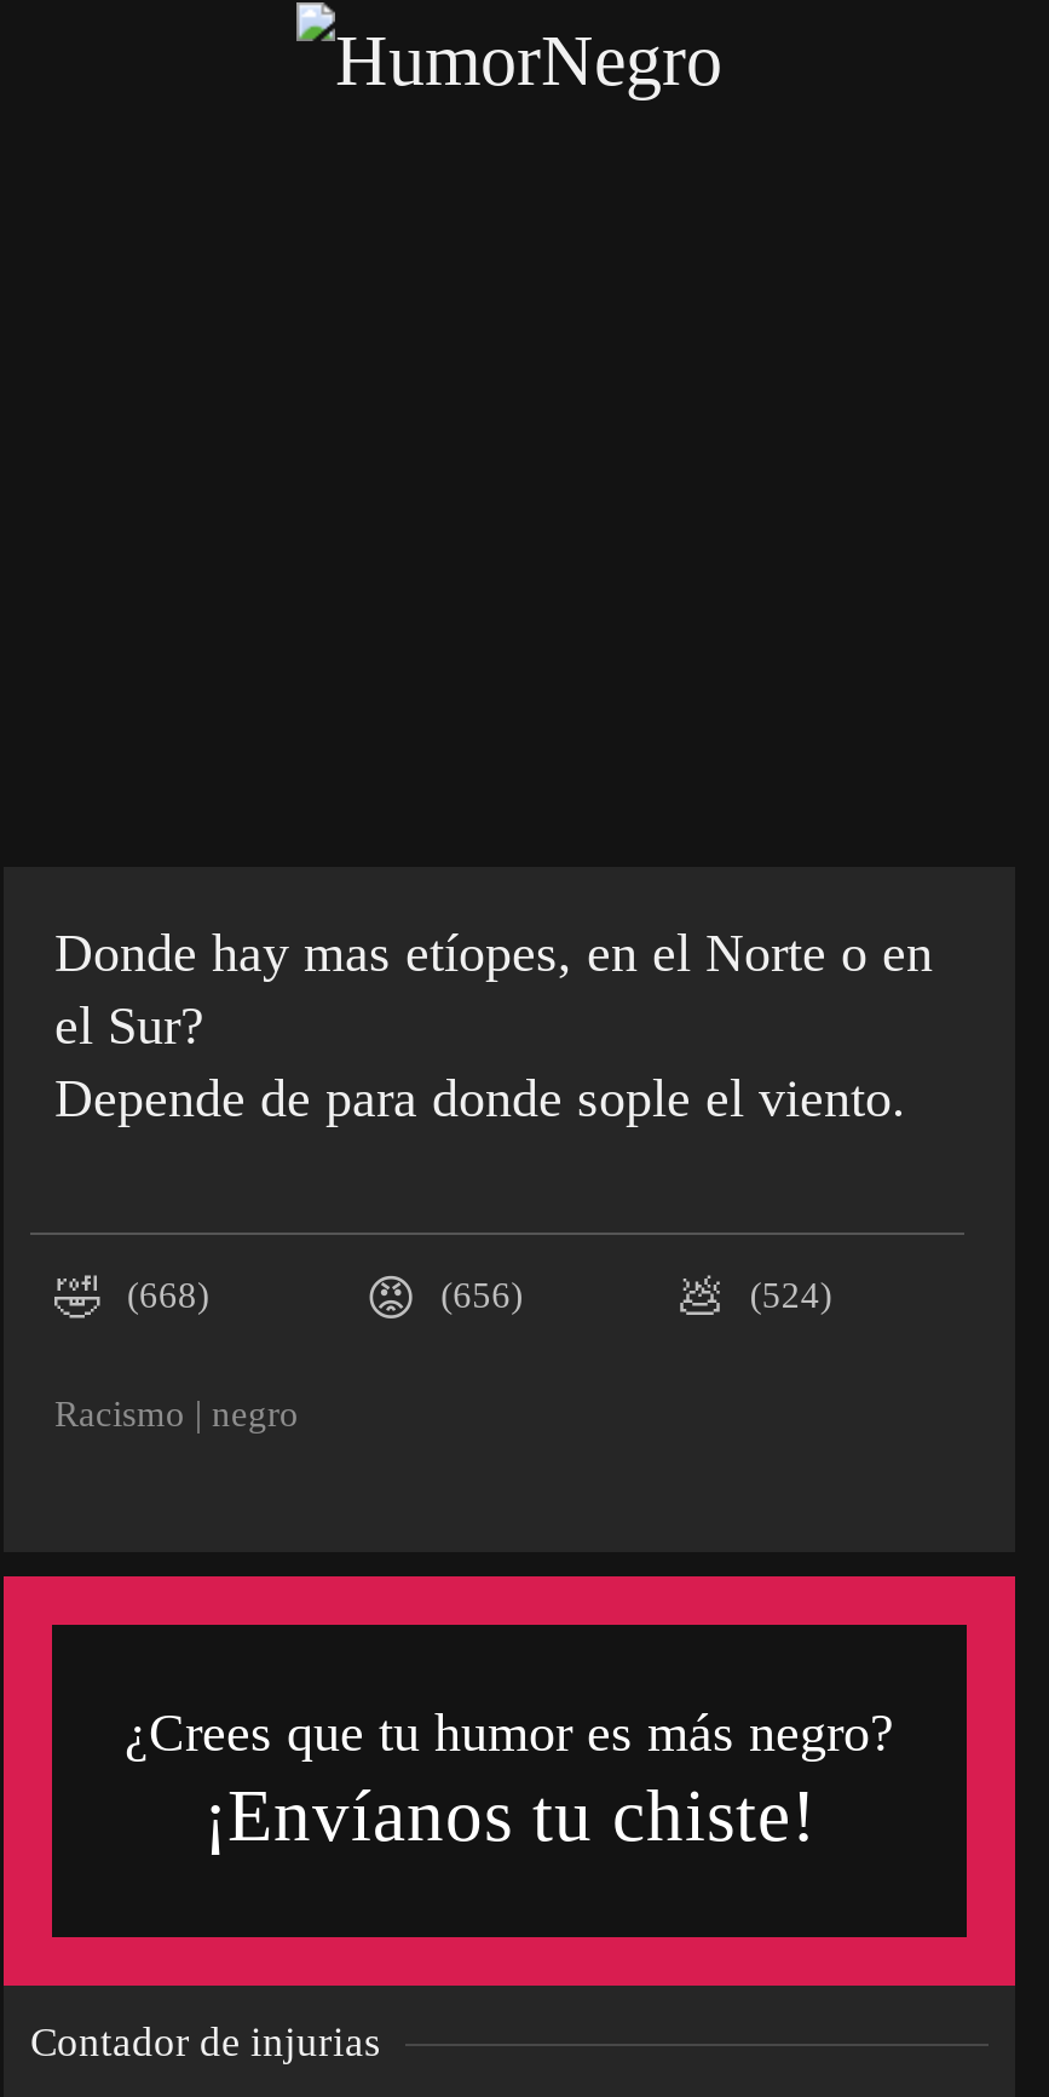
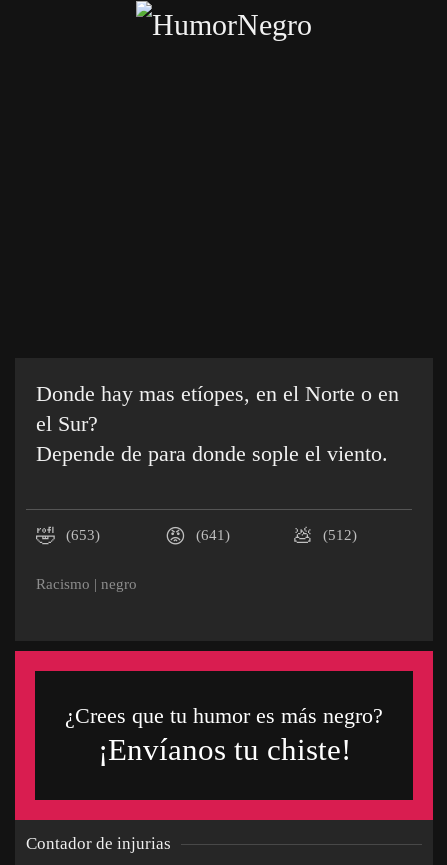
[127,1276,209,1315] (668) -> [66,527,100,543] (653)
[441,1276,523,1315] (656) -> [196,527,230,543] (641)
[750,1276,832,1315] (524) -> [323,527,357,543] (512)

